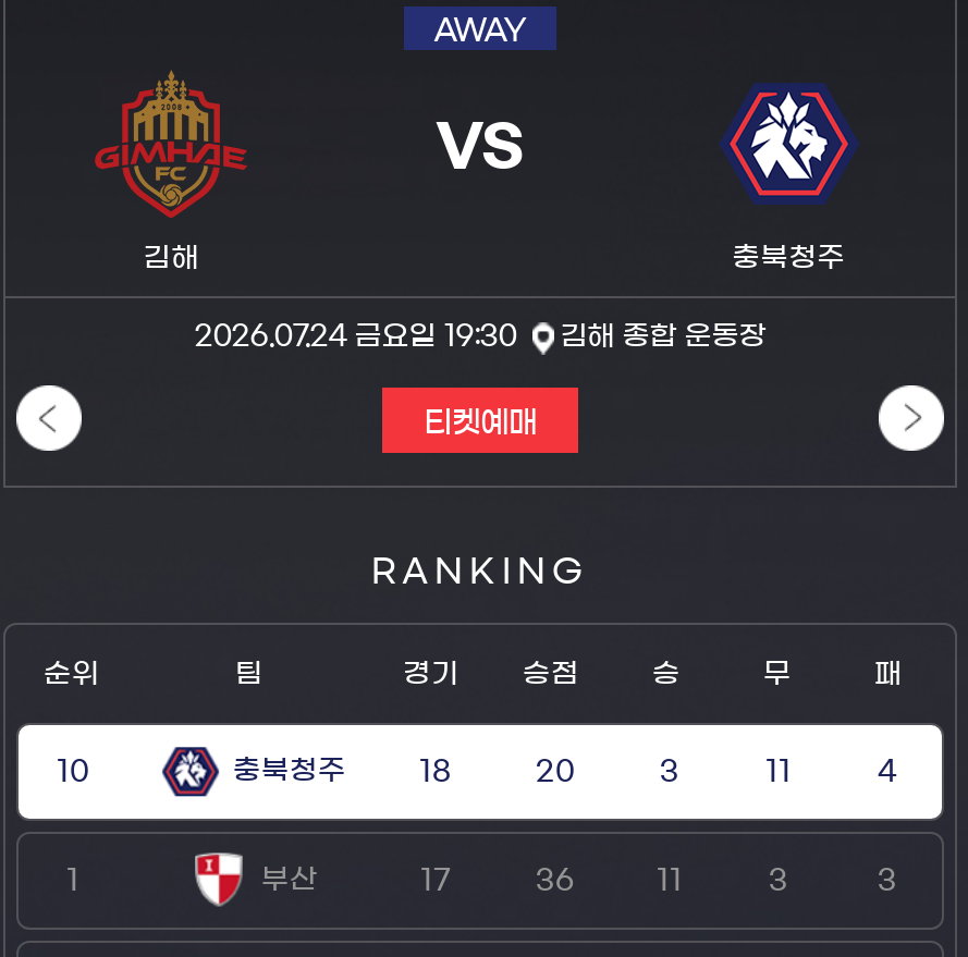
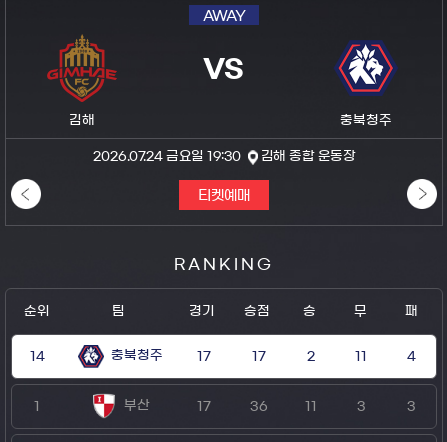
[57,758,89,786] 10 -> [29,350,44,363] 14
[419,758,452,786] 18 -> [196,350,210,363] 17
[536,758,575,786] 20 -> [251,350,265,363] 17
[660,758,679,786] 3 -> [306,350,315,363] 2

